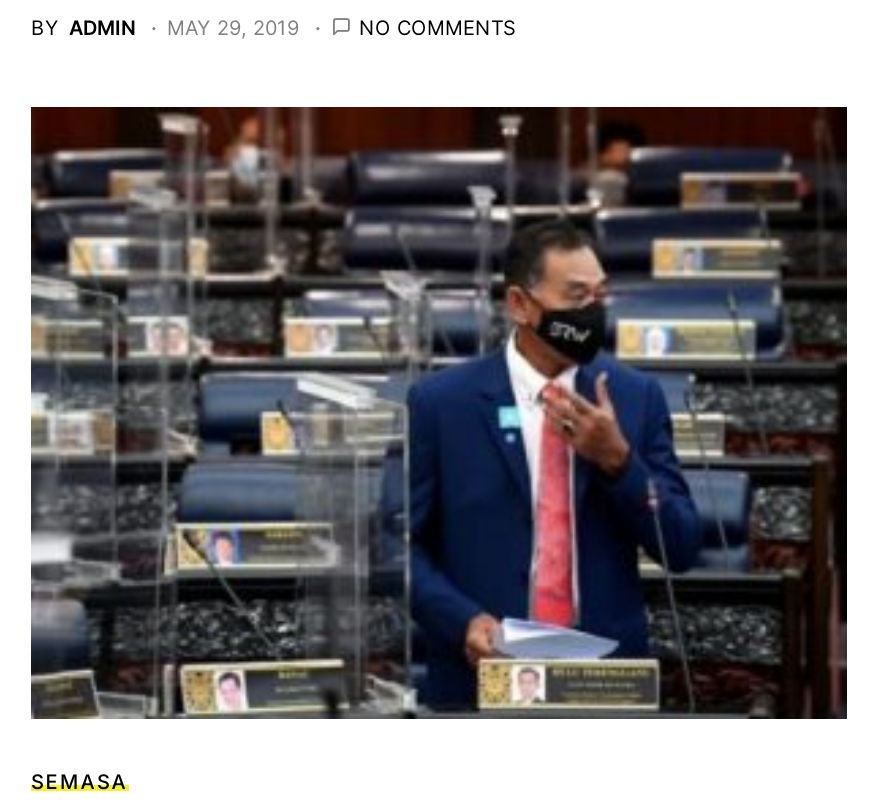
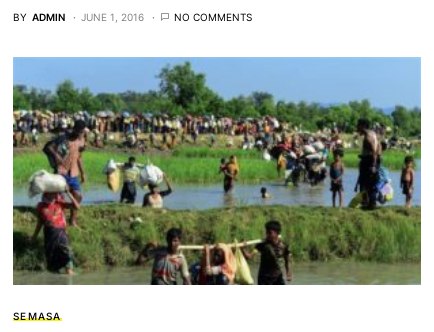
[31,14,299,38] BY ADMIN MAY 29, 2019 -> [13,11,144,23] BY ADMIN JUNE 1, 2016
[29,104,849,720] [image] -> [12,57,422,286] [image]

